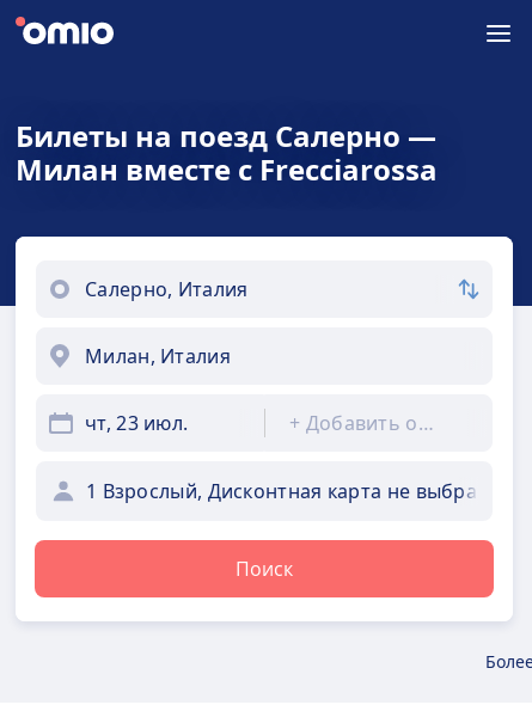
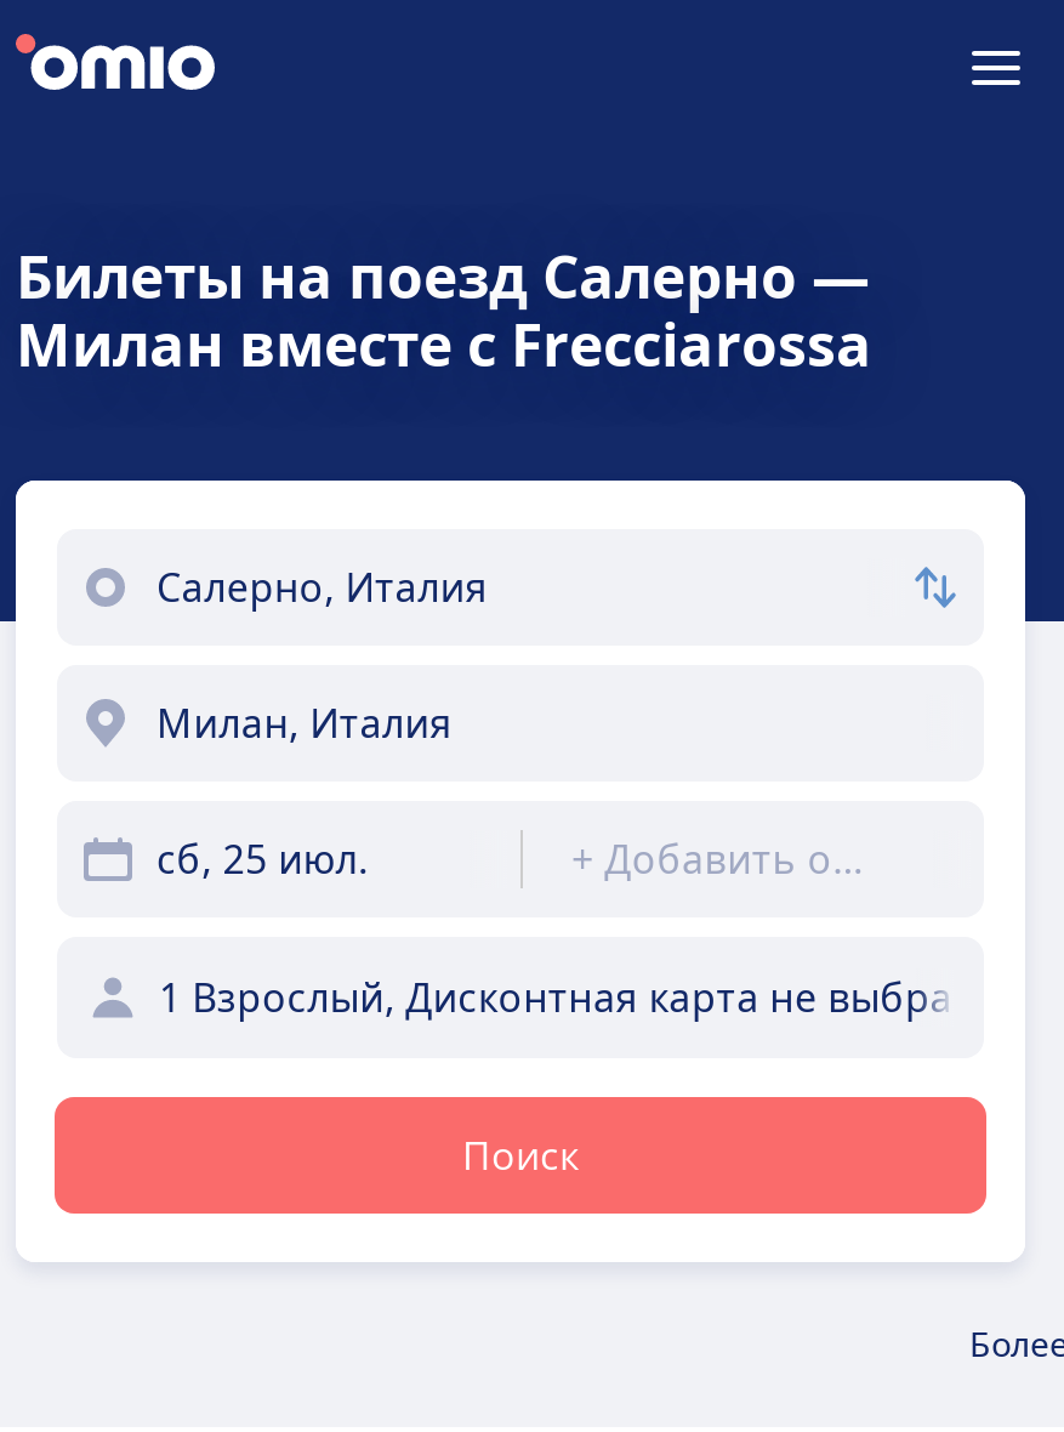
[85,410,188,436] чт, 23 июл. -> [157,833,368,886] сб, 25 июл.

